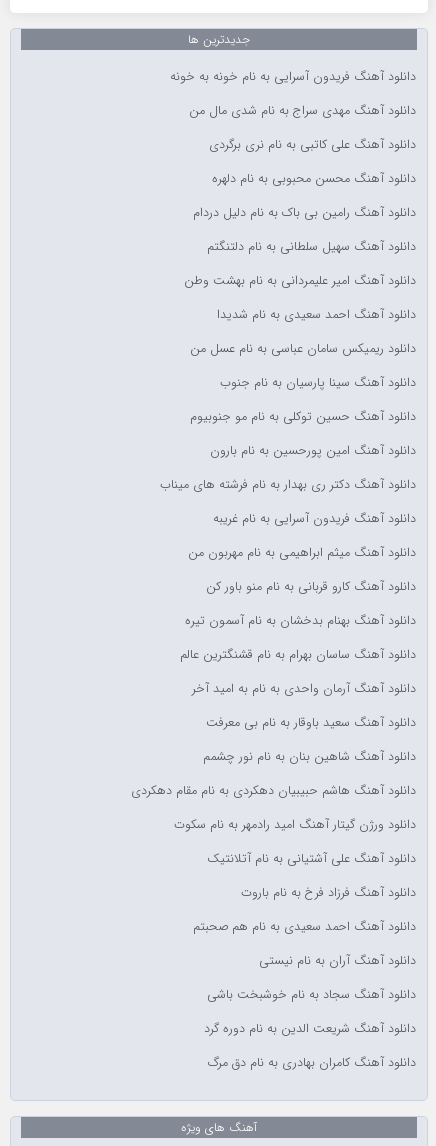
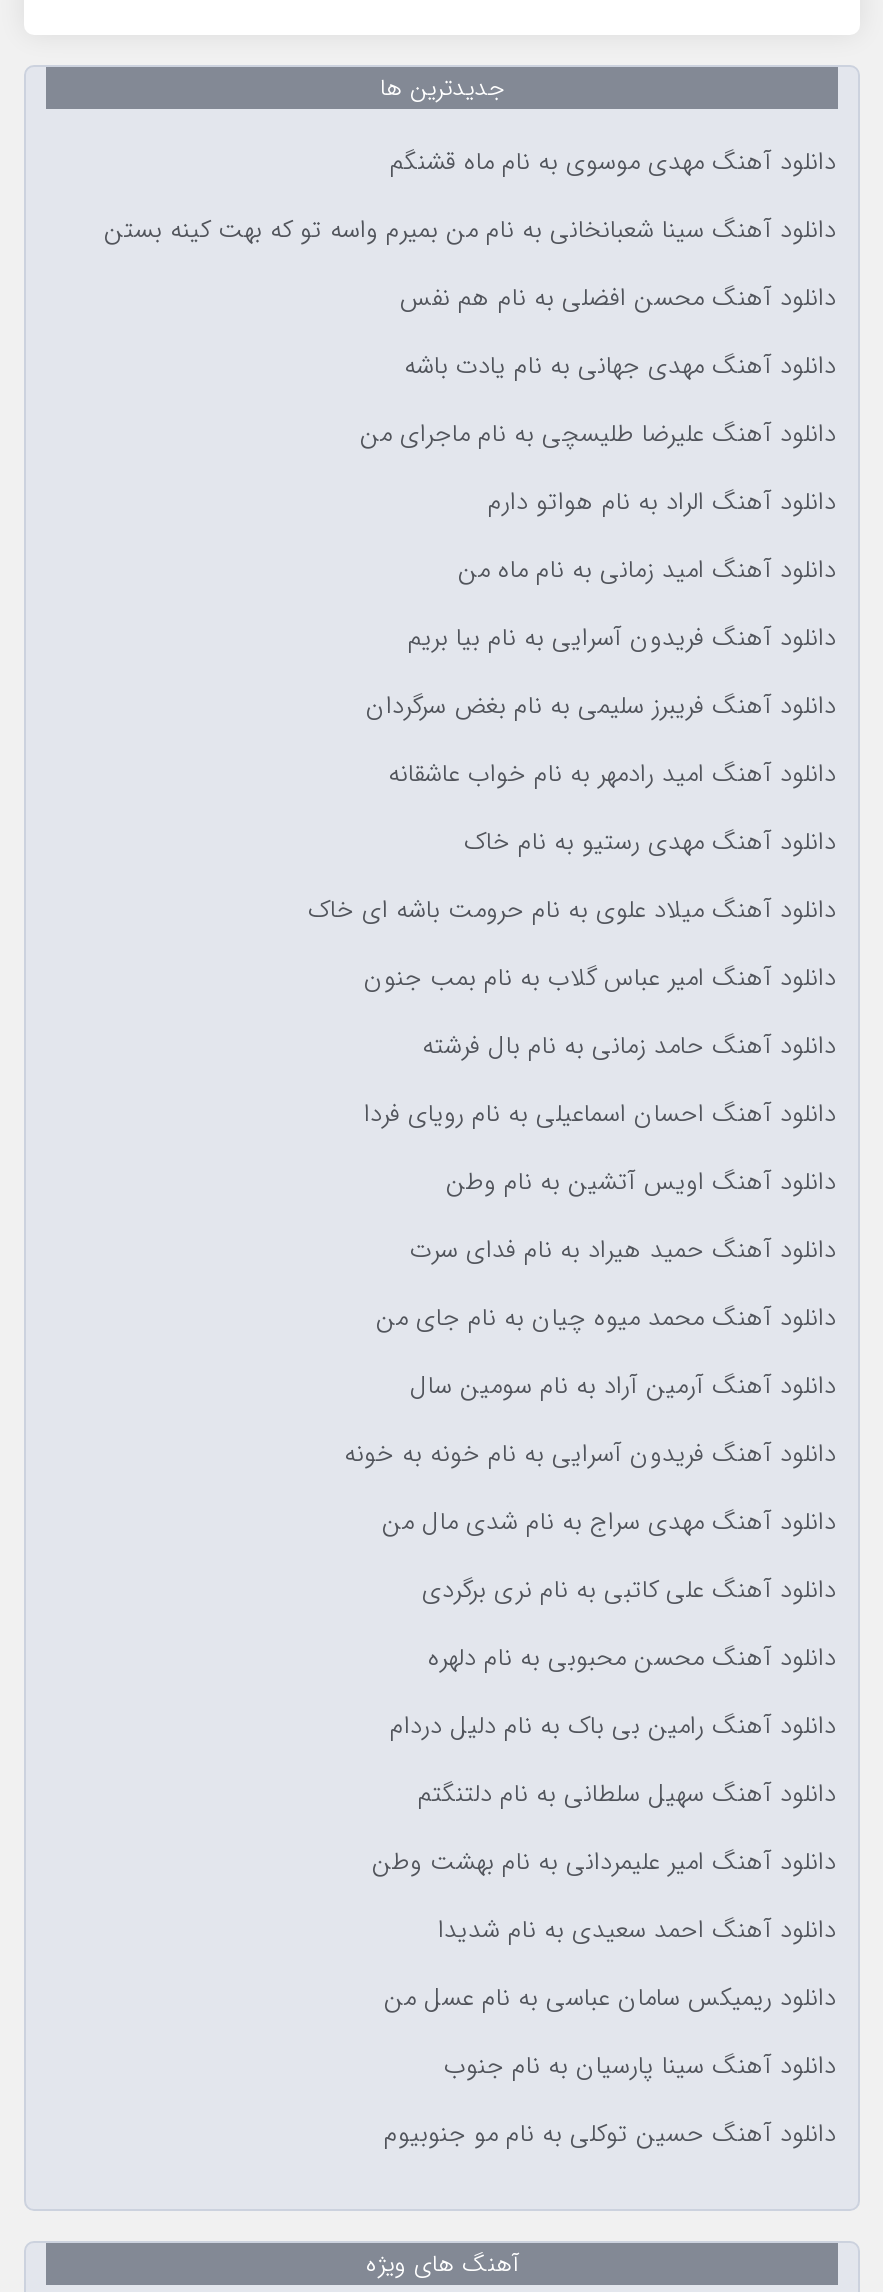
none -> [104,143,836,1407] دانلود آهنگ مهدی موسوی به نام ماه قشنگم | دانلود آهنگ سینا شعبانخانی به نام من بمیرم واسه تو که بهت کینه بستن | دانلود آهنگ محسن افضلی به نام هم نفس | دانلود آهنگ مهدی جهانی به نام یادت باشه | دانلود آهنگ علیرضا طلیسچی به نام ماجرای من | دانلود آهنگ الراد به نام هواتو دارم | دانلود آهنگ امید زمانی به نام ماه من | دانلود آهنگ فریدون آسرایی به نام بیا بریم | دانلود آهنگ فریبرز سلیمی به نام بغض سرگردان | دانلود آهنگ امید رادمهر به نام خواب عاشقانه | دانلود آهنگ مهدی رستیو به نام خاک | دانلود آهنگ میلاد علوی به نام حرومت باشه ای خاک | دانلود آهنگ امیر عباس گلاب به نام بمب جنون | دانلود آهنگ حامد زمانی به نام بال فرشته | دانلود آهنگ احسان اسماعیلی به نام رویای فردا | دانلود آهنگ اویس آتشین به نام وطن | دانلود آهنگ حمید هیراد به نام فدای سرت | دانلود آهنگ محمد میوه چیان به نام جای من | دانلود آهنگ آرمین آراد به نام سومین سال
moved [170,67,416,427] -> [344,1435,836,2155]: دانلود آهنگ فریدون آسرایی به نام خونه به خونه | دانلود آهنگ مهدی سراج به نام شدی مال من | دانلود آهنگ علی کاتبی به نام نری برگردی | ... | دانلود آهنگ سینا پارسیان به نام جنوب | دانلود آهنگ حسین توکلی به نام مو جنوبیوم
[131,441,416,1073] دانلود آهنگ امین پورحسین به نام بارون | دانلود آهنگ دکتر ری بهدار به نام فرشته های میناب | دانلود آهنگ فریدون آسرایی به نام غریبه | دانلود آهنگ میثم ابراهیمی به نام مهربون من | دانلود آهنگ کارو قربانی به نام منو باور کن | دانلود آهنگ بهنام بدخشان به نام آسمون تیره | دانلود آهنگ ساسان بهرام به نام قشنگترین عالم | دانلود آهنگ آرمان واحدی به نام به امید آخر | دانلود آهنگ سعید باوقار به نام بی معرفت | دانلود آهنگ شاهین بنان به نام نور چشمم | دانلود آهنگ هاشم حبیبیان دهکردی به نام مقام دهکردی | دانلود ورژن گیتار آهنگ امید رادمهر به نام سکوت | دانلود آهنگ علی آشتیانی به نام آتلانتیک | دانلود آهنگ فرزاد فرخ به نام باروت | دانلود آهنگ احمد سعیدی به نام هم صحبتم | دانلود آهنگ آران به نام نیستی | دانلود آهنگ سجاد به نام خوشبخت باشی | دانلود آهنگ شریعت الدین به نام دوره گرد | دانلود آهنگ کامران بهادری به نام دق مرگ -> none

